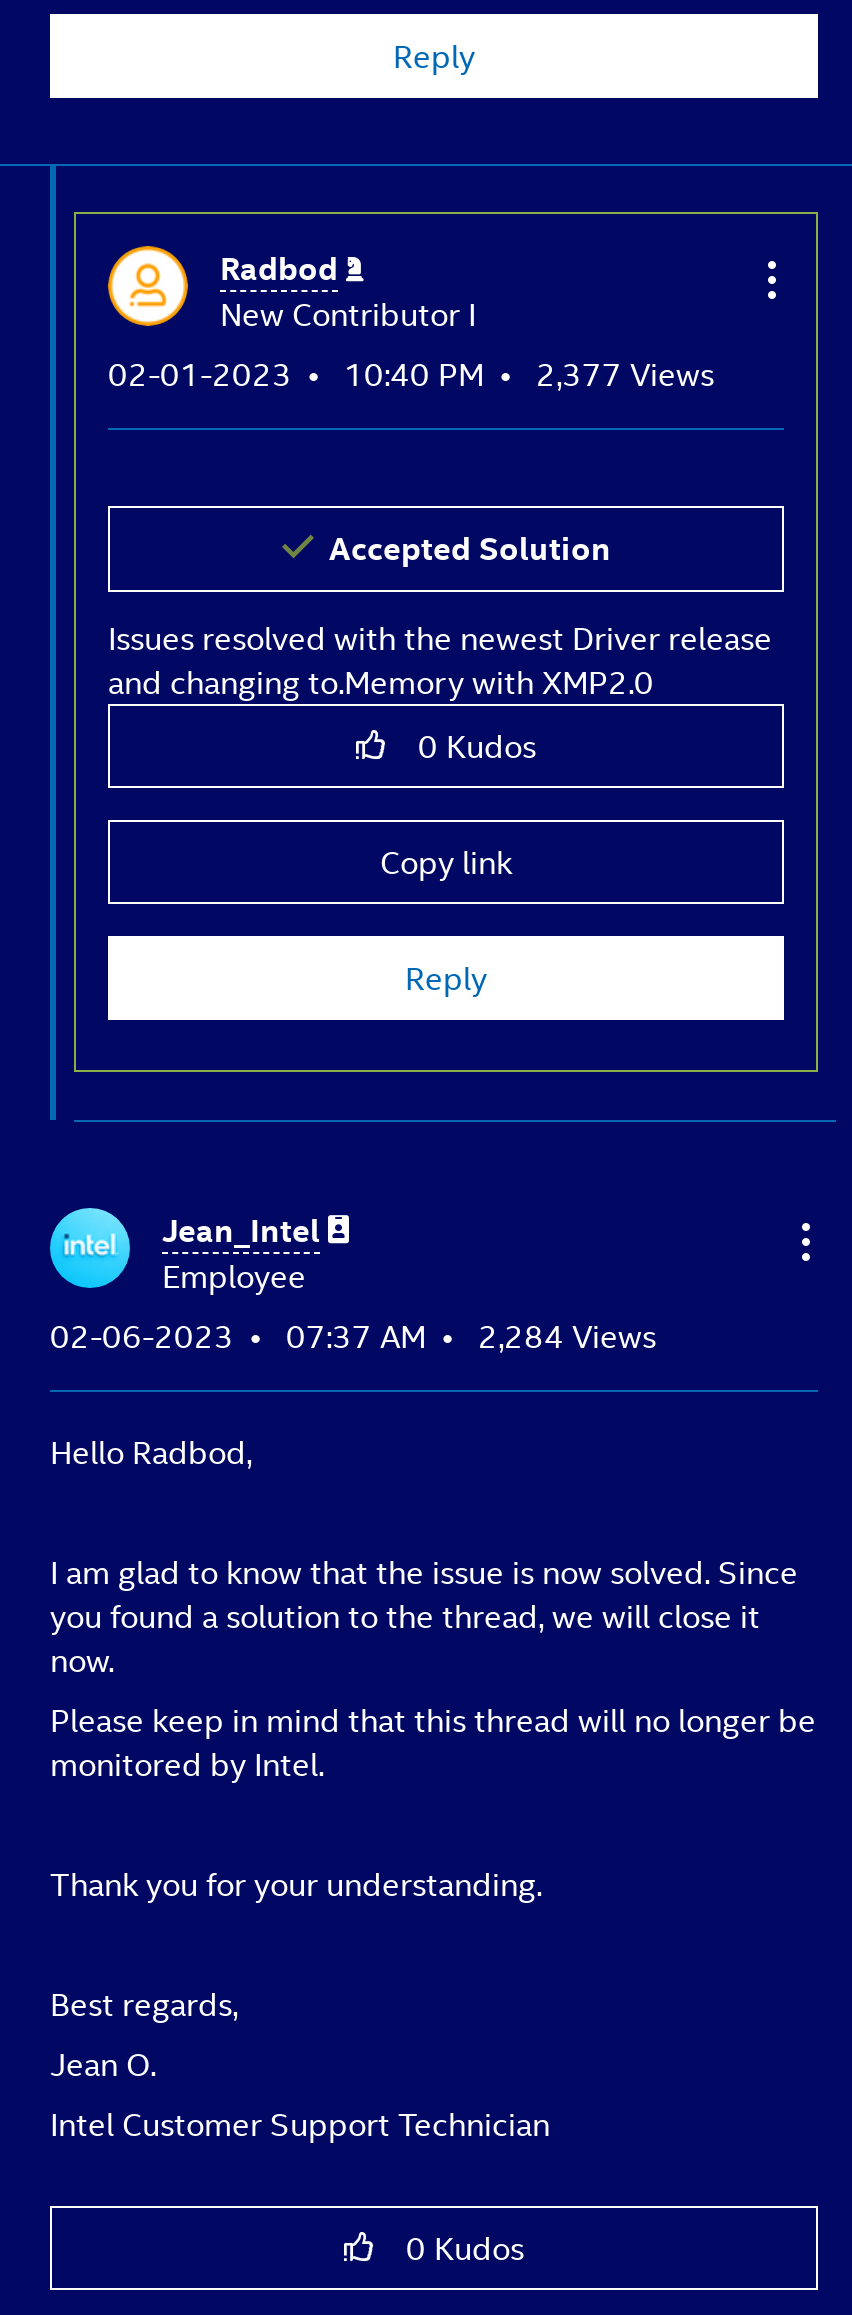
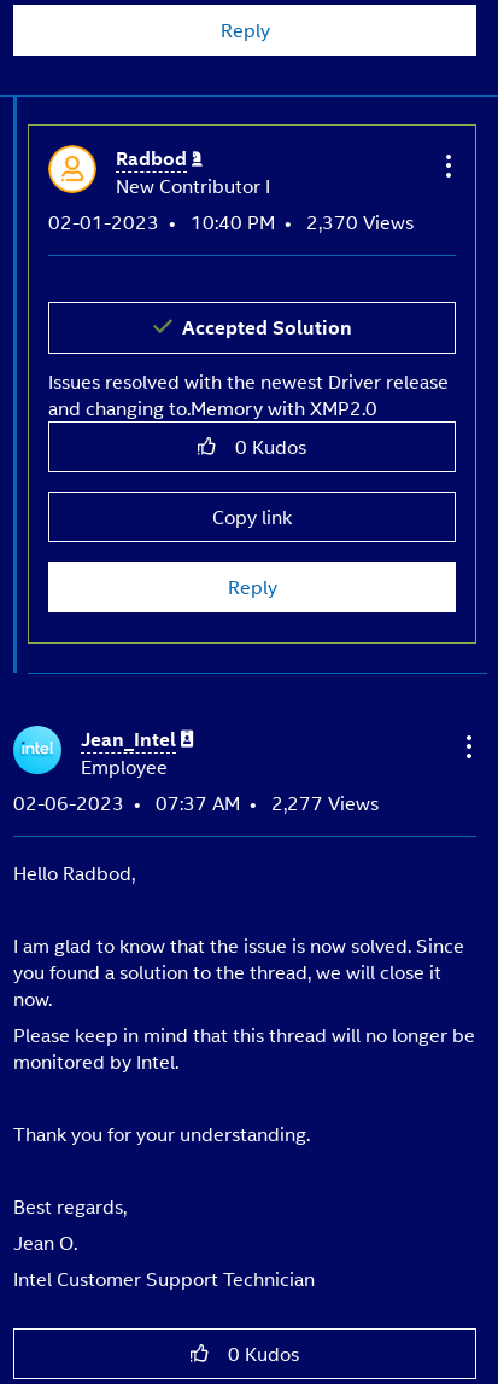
[108,349,714,395] 02-01-2023 10:40 PM 2,377 Views -> [48,207,414,235] 02-01-2023 10:40 PM 2,370 Views
[50,1311,656,1357] 02-06-2023 07:37 AM 2,284 Views -> [13,788,379,816] 02-06-2023 07:37 AM 2,277 Views

